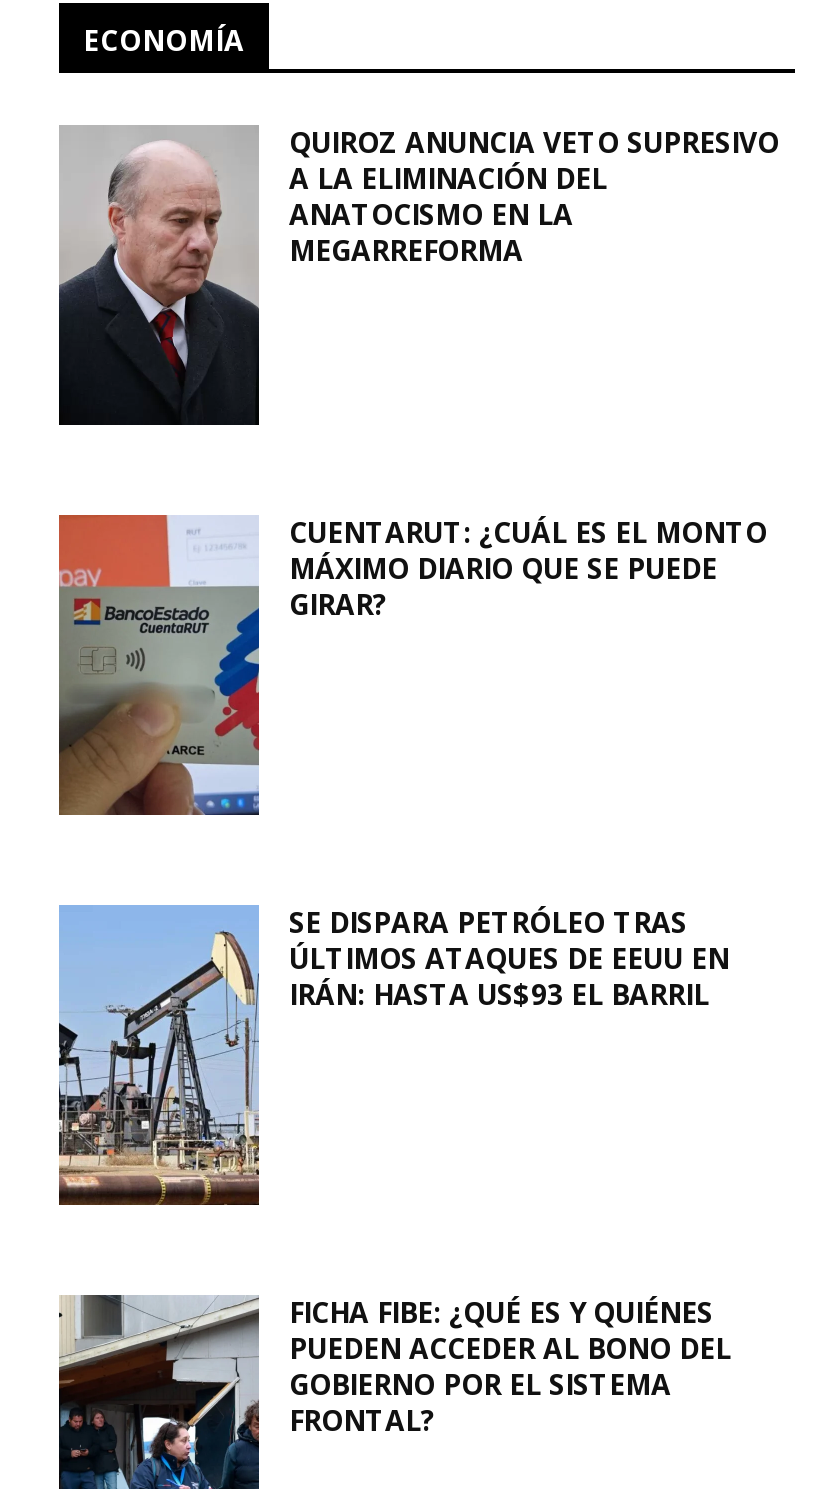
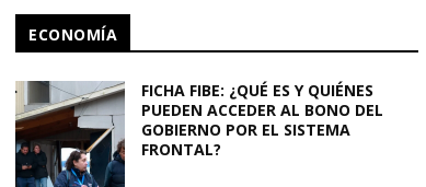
[59,123,779,427] [image] | QUIROZ ANUNCIA VETO SUPRESIVO | A LA ELIMINACIÓN DEL | ANATOCISMO EN LA | MEGARREFORMA -> none
[57,513,767,817] [image] | CUENTARUT: ¿CUÁL ES EL MONTO | MÁXIMO DIARIO QUE SE PUEDE | GIRAR? -> none
[57,903,729,1243] [image] | SE DISPARA PETRÓLEO TRAS | ÚLTIMOS ATAQUES DE EEUU EN | IRÁN: HASTA US$93 EL BARRIL -> none

